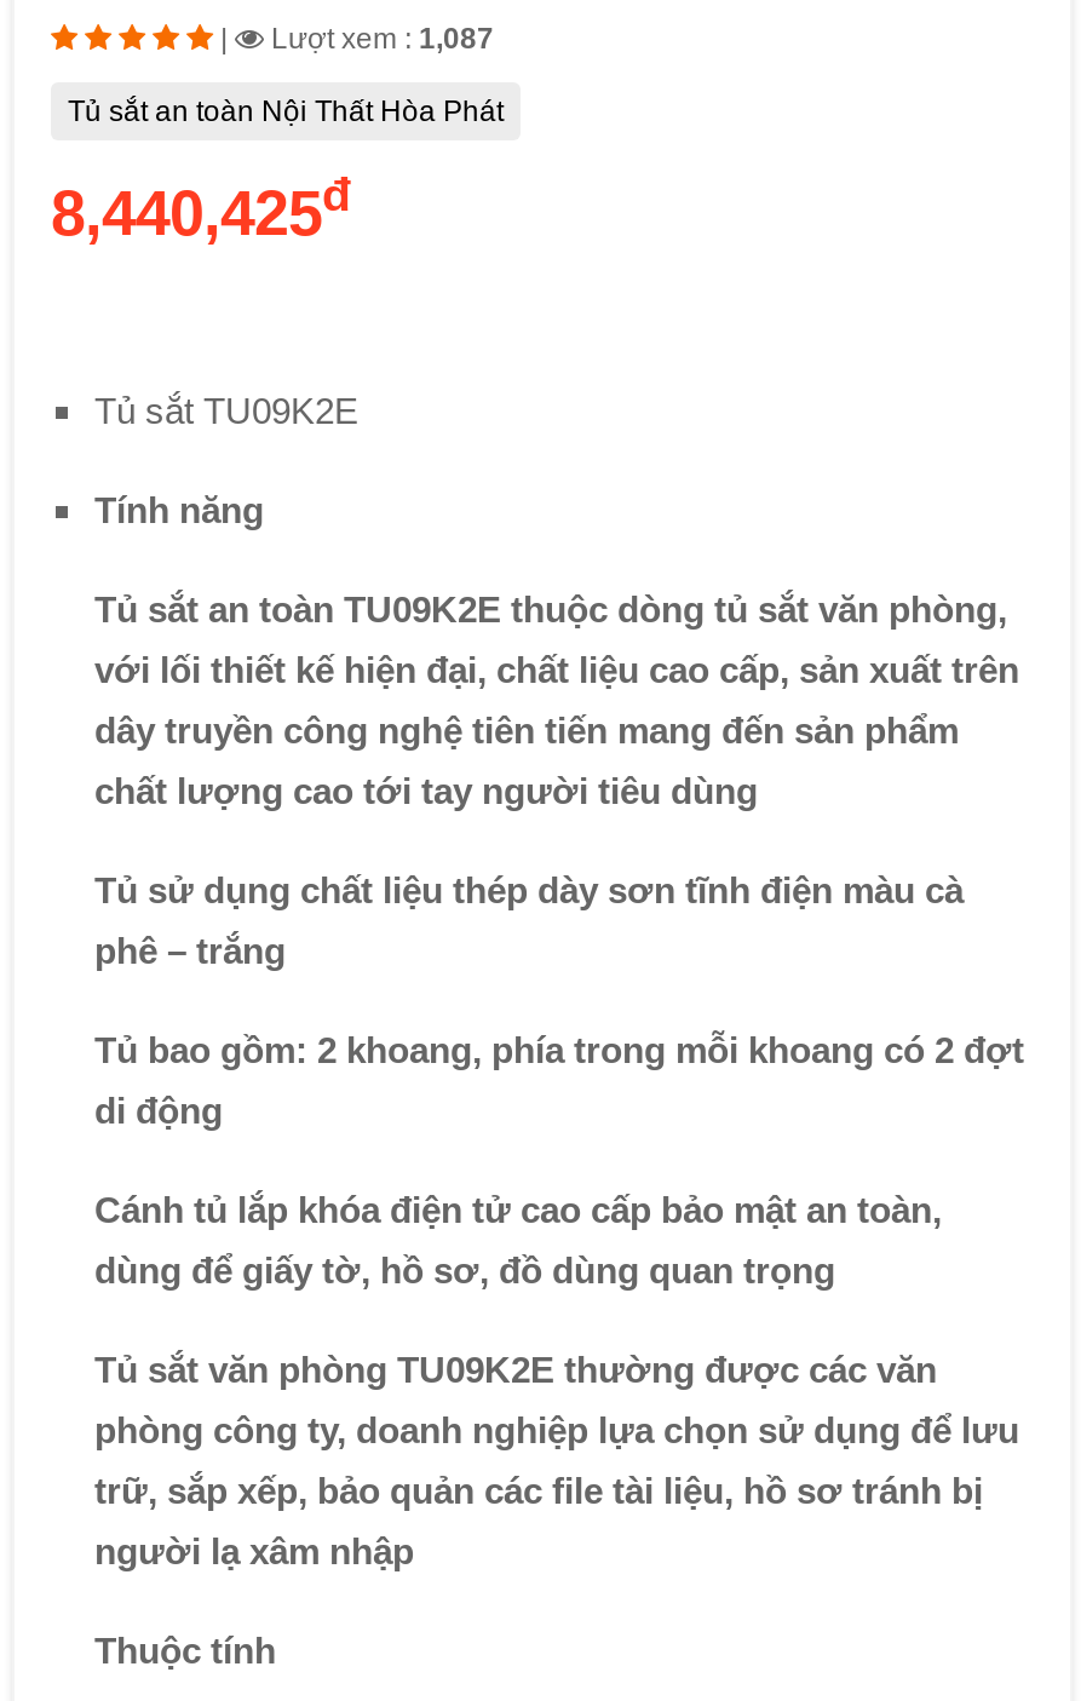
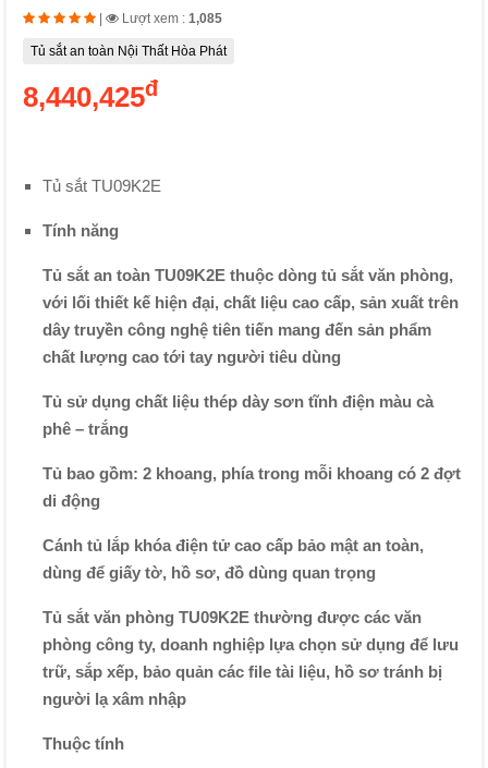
[264,22,494,56] Lượt xem : 1,087 -> [119,11,222,26] Lượt xem : 1,085

